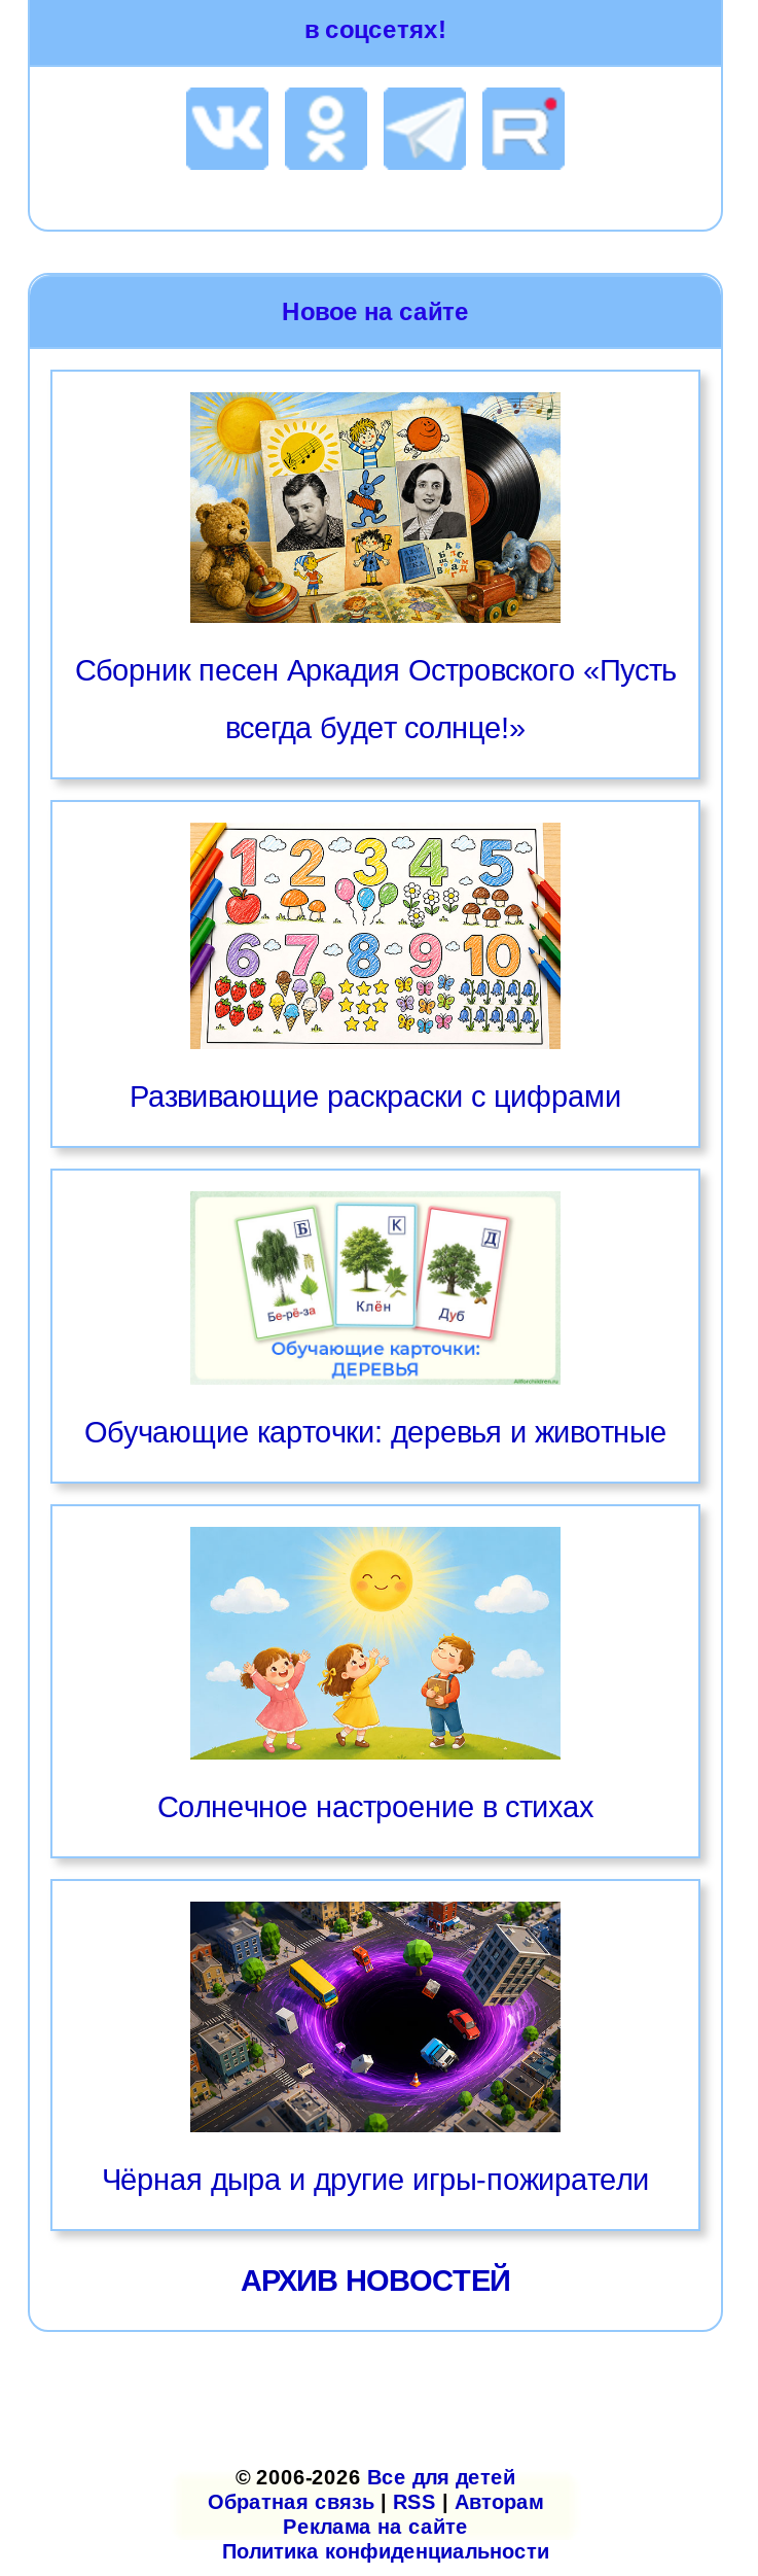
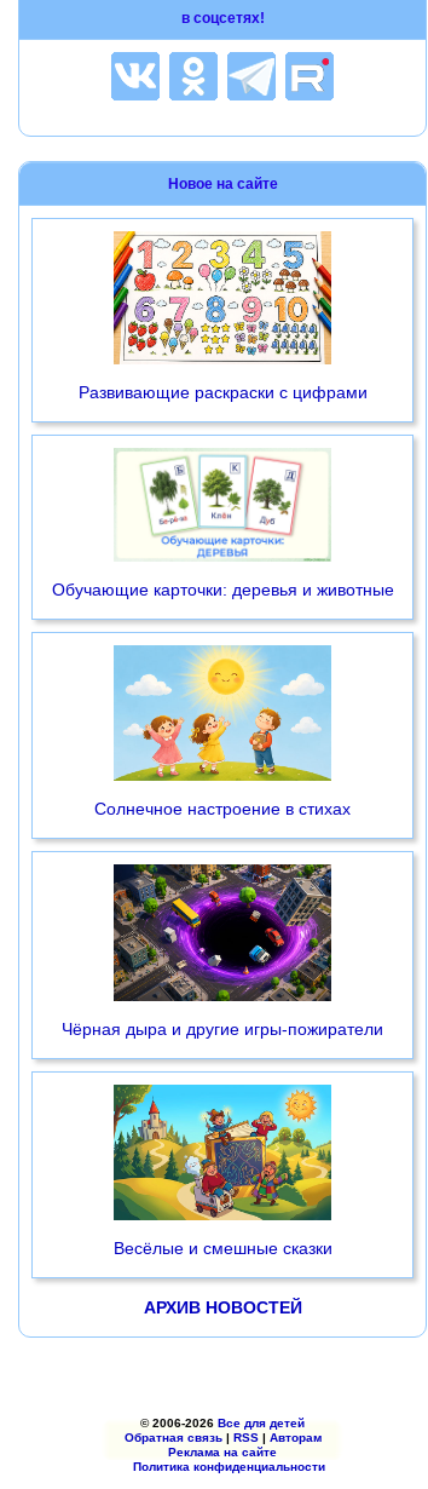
[75,390,676,745] [image] | Сборник песен Аркадия Островского «Пусть | всегда будет солнце!» -> none
moved [84,821,666,2197] -> [51,229,394,1039]: [image] | Развивающие раскраски с цифрами | Обучающие карточки: деревья и животные | Солнечное настроение в стихах | Чёрная дыра и другие игры-пожиратели
none -> [112,1083,332,1258] [image] | Весёлые и смешные сказки

